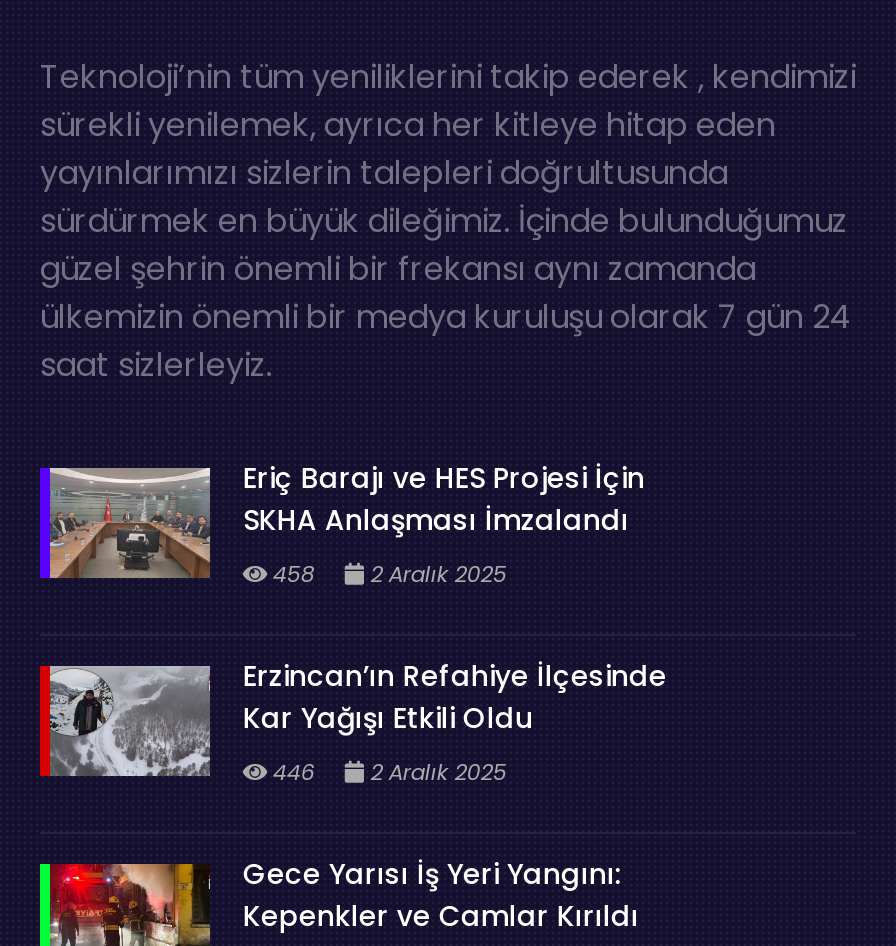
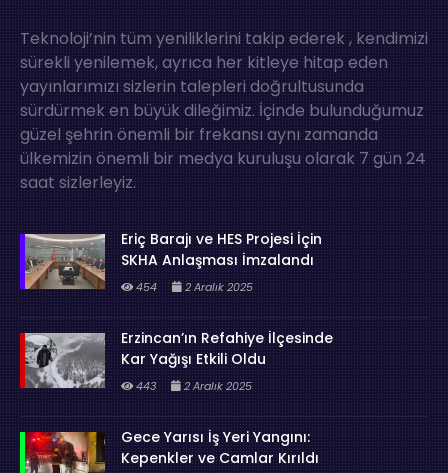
[267,558,507,590] 458 2 Aralık 2025 -> [133,279,253,295] 454 2 Aralık 2025
[267,756,507,788] 446 2 Aralık 2025 -> [133,378,252,394] 443 2 Aralık 2025

